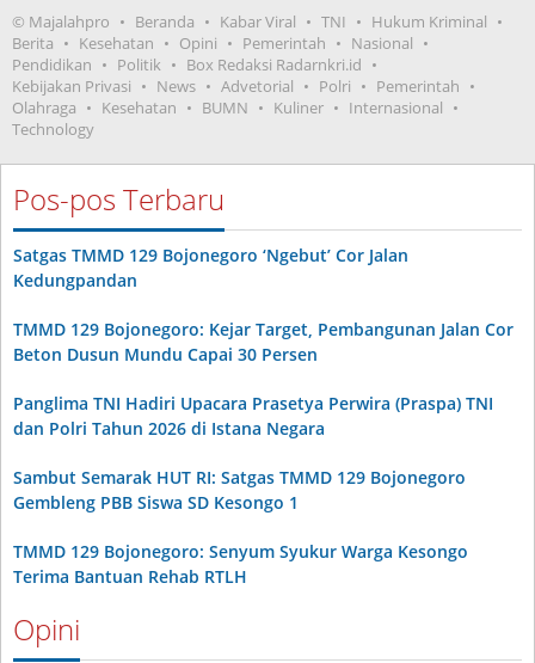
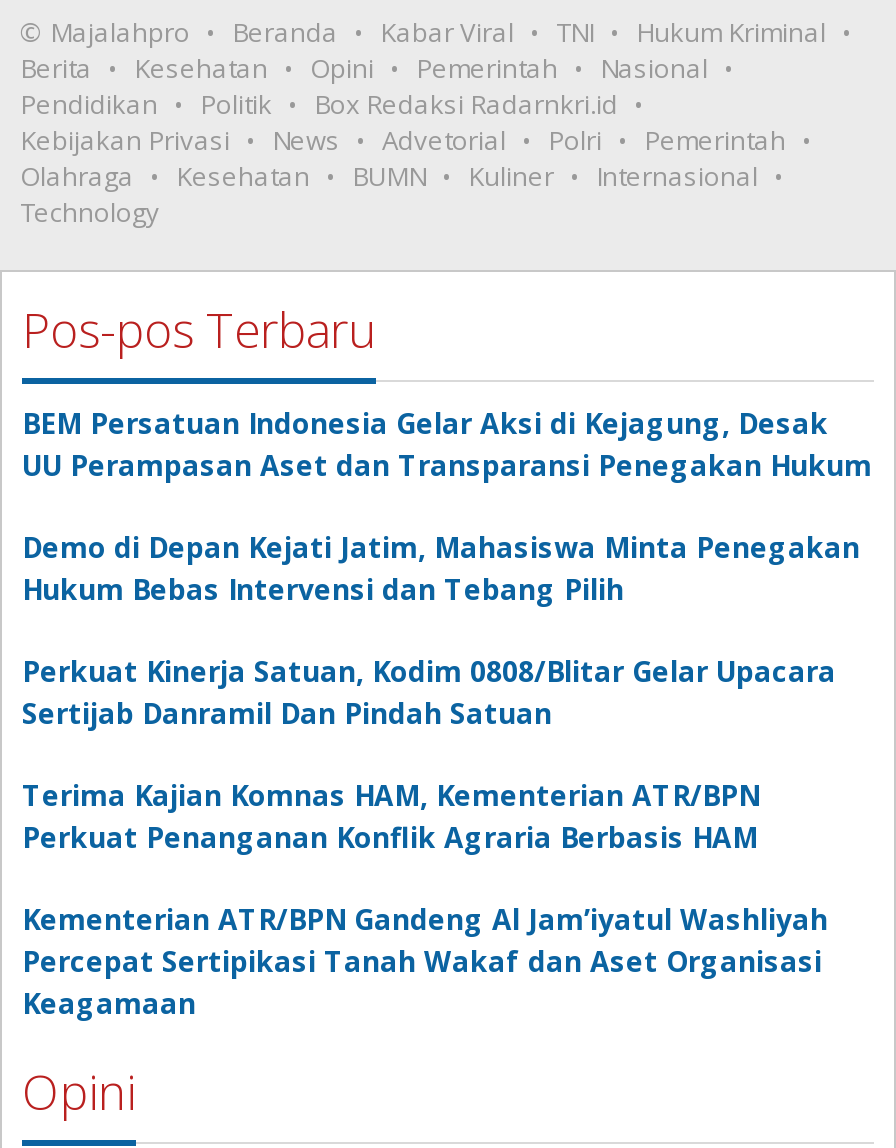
[13,244,408,292] Satgas TMMD 129 Bojonegoro ‘Ngebut’ Cor Jalan | Kedungpandan -> [22,404,872,484] BEM Persatuan Indonesia Gelar Aksi di Kejagung, Desak | UU Perampasan Aset dan Transparansi Penegakan Hukum
[13,318,514,366] TMMD 129 Bojonegoro: Kejar Target, Pembangunan Jalan Cor | Beton Dusun Mundu Capai 30 Persen -> [22,528,860,608] Demo di Depan Kejati Jatim, Mahasiswa Minta Penegakan | Hukum Bebas Intervensi dan Tebang Pilih
[13,392,493,440] Panglima TNI Hadiri Upacara Prasetya Perwira (Praspa) TNI | dan Polri Tahun 2026 di Istana Negara -> [22,652,836,732] Perkuat Kinerja Satuan, Kodim 0808/Blitar Gelar Upacara | Sertijab Danramil Dan Pindah Satuan
[13,466,466,514] Sambut Semarak HUT RI: Satgas TMMD 129 Bojonegoro | Gembleng PBB Siswa SD Kesongo 1 -> [22,776,760,856] Terima Kajian Komnas HAM, Kementerian ATR/BPN | Perkuat Penanganan Konflik Agraria Berbasis HAM
[13,540,468,588] TMMD 129 Bojonegoro: Senyum Syukur Warga Kesongo | Terima Bantuan Rehab RTLH -> [22,900,828,1022] Kementerian ATR/BPN Gandeng Al Jam’iyatul Washliyah | Percepat Sertipikasi Tanah Wakaf dan Aset Organisasi | Keagamaan

